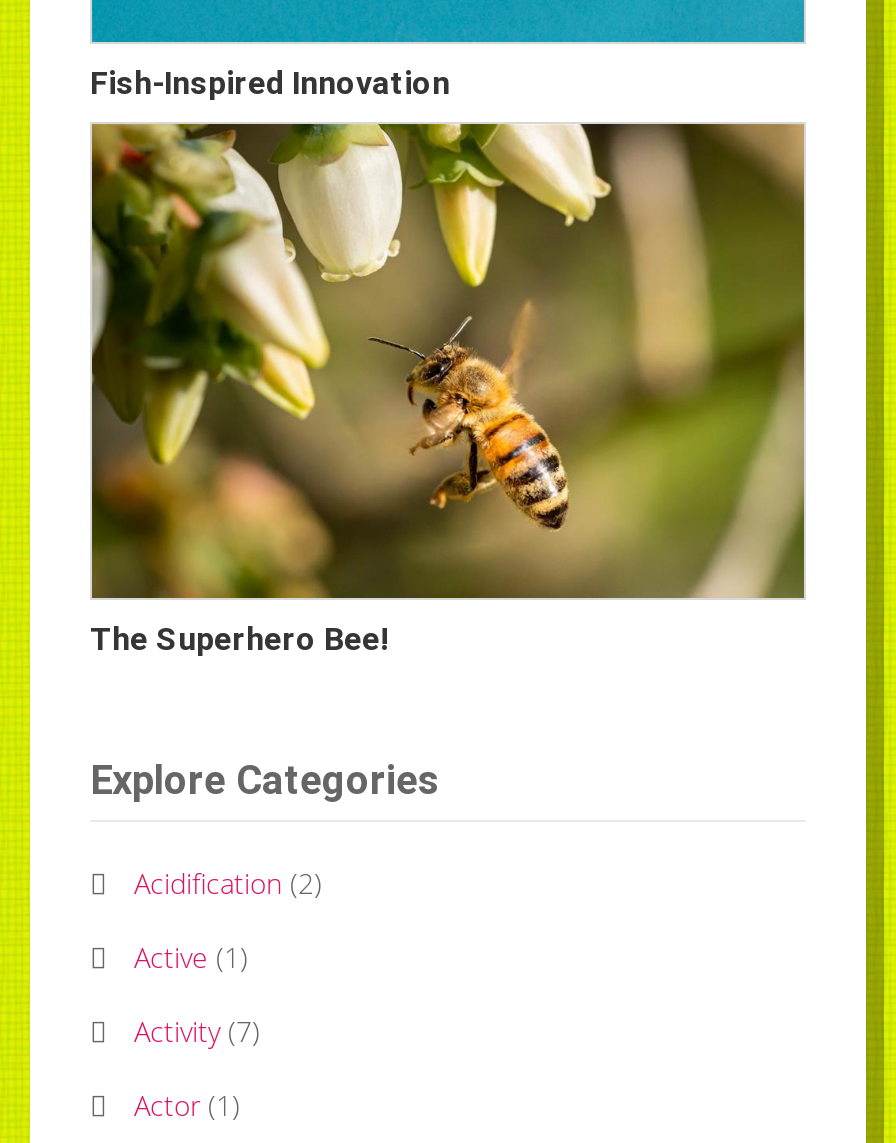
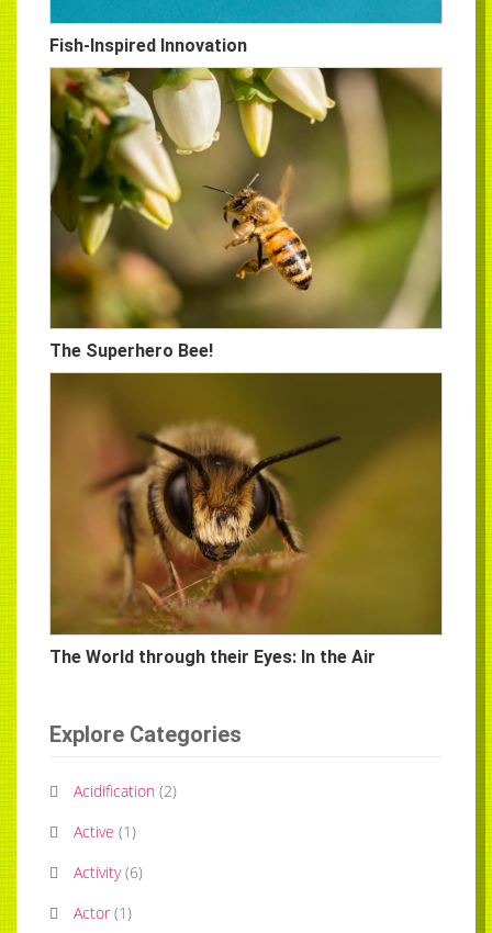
none -> [49,372,443,667] [image] | The World through their Eyes: In the Air
[134,1013,260,1051] Activity (7) -> [74,861,143,882] Activity (6)

